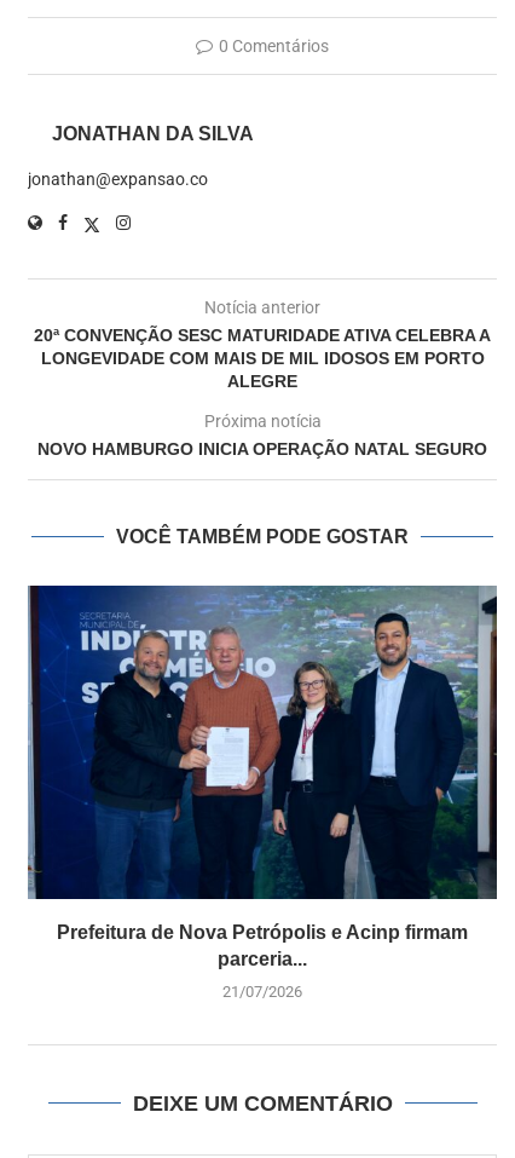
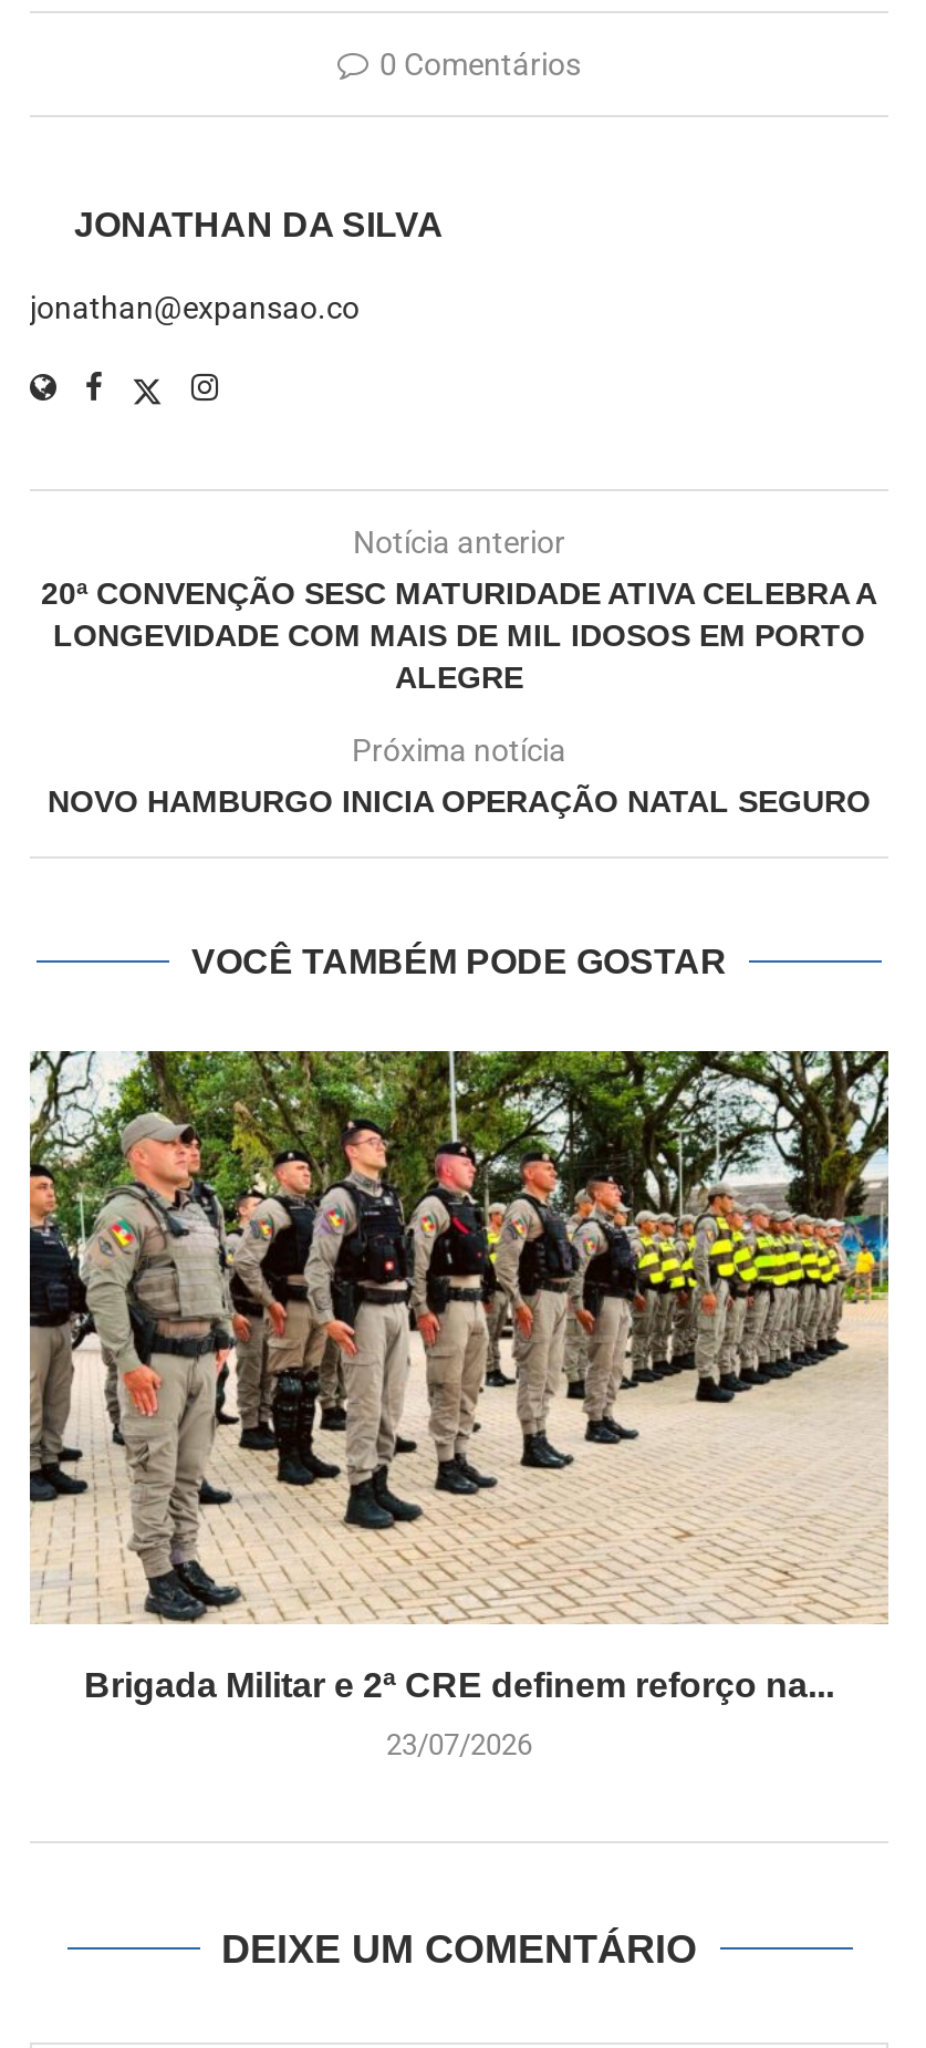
[28,584,498,969] [image] | Prefeitura de Nova Petrópolis e Acinp firmam | parceria... -> [28,1049,891,1703] [image] | Brigada Militar e 2ª CRE definem reforço na...
[222,982,302,1000] 21/07/2026 -> [386,1728,532,1761] 23/07/2026

